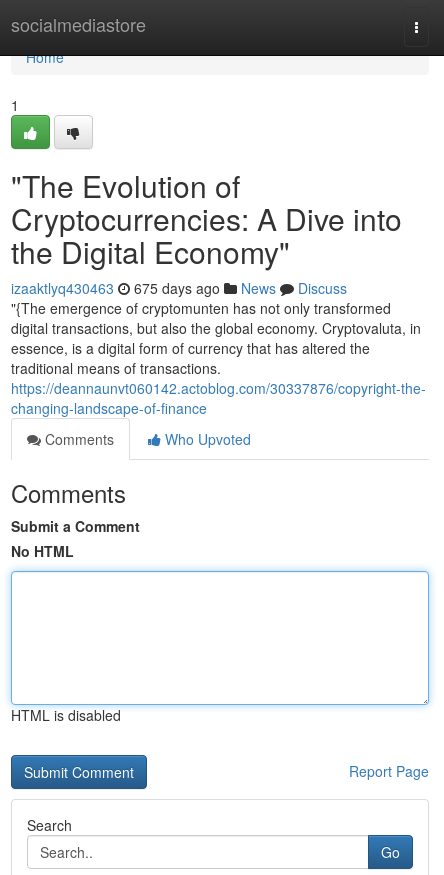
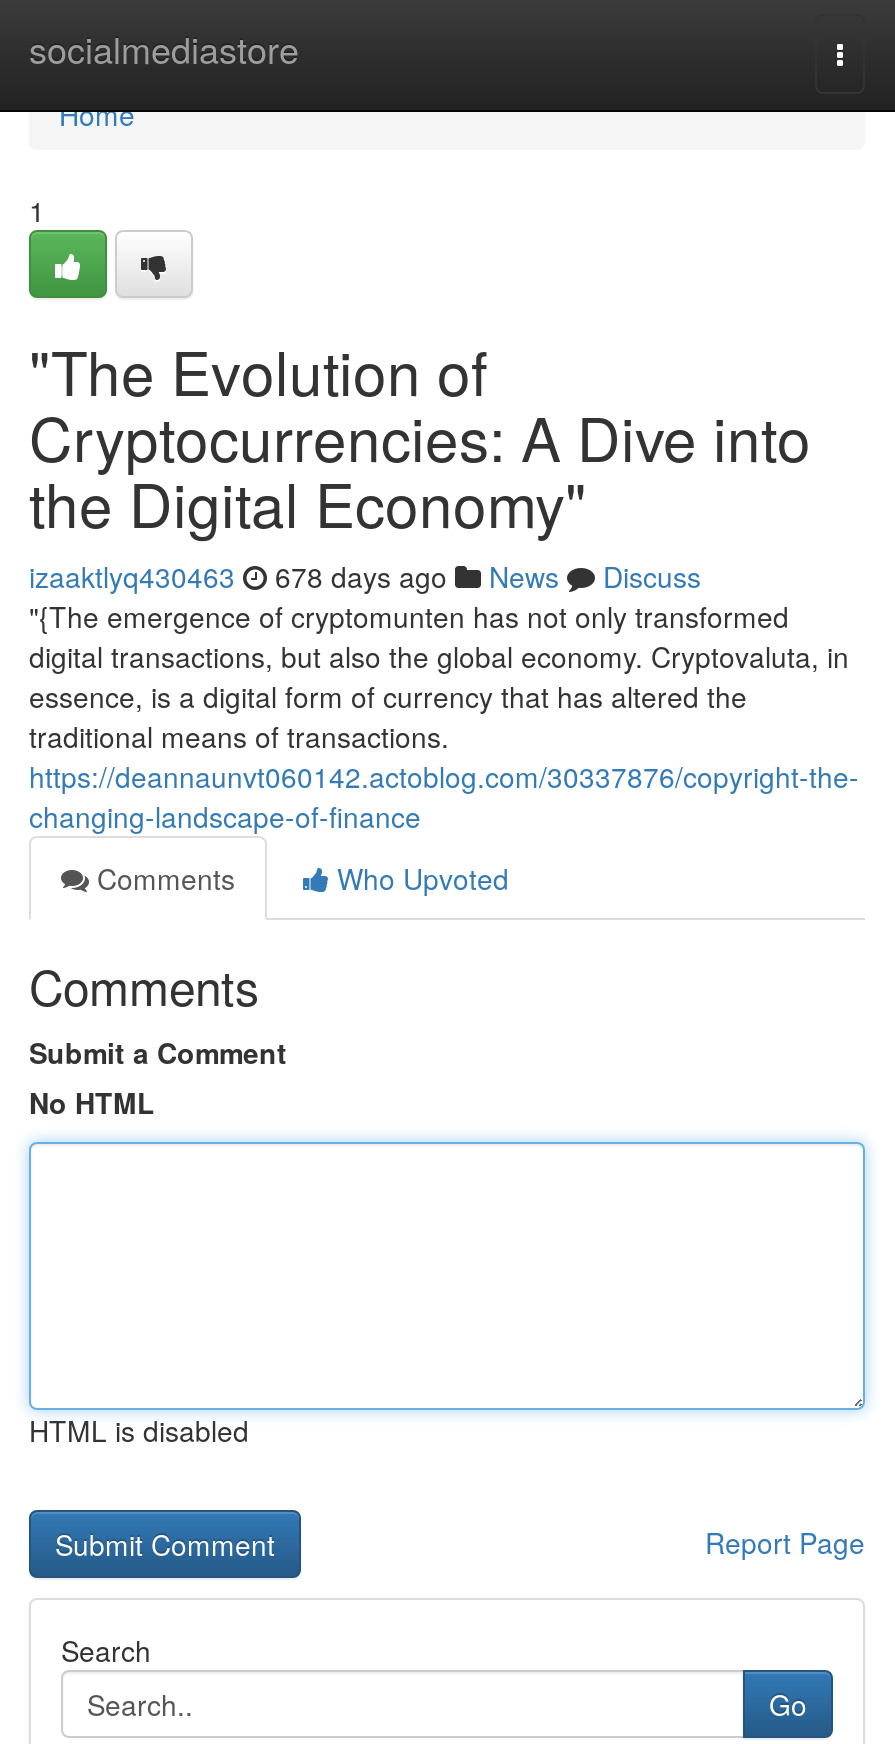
[11,278,347,298] izaaktlyq430463 675 days ago News Discuss -> [29,556,701,596] izaaktlyq430463 678 days ago News Discuss

